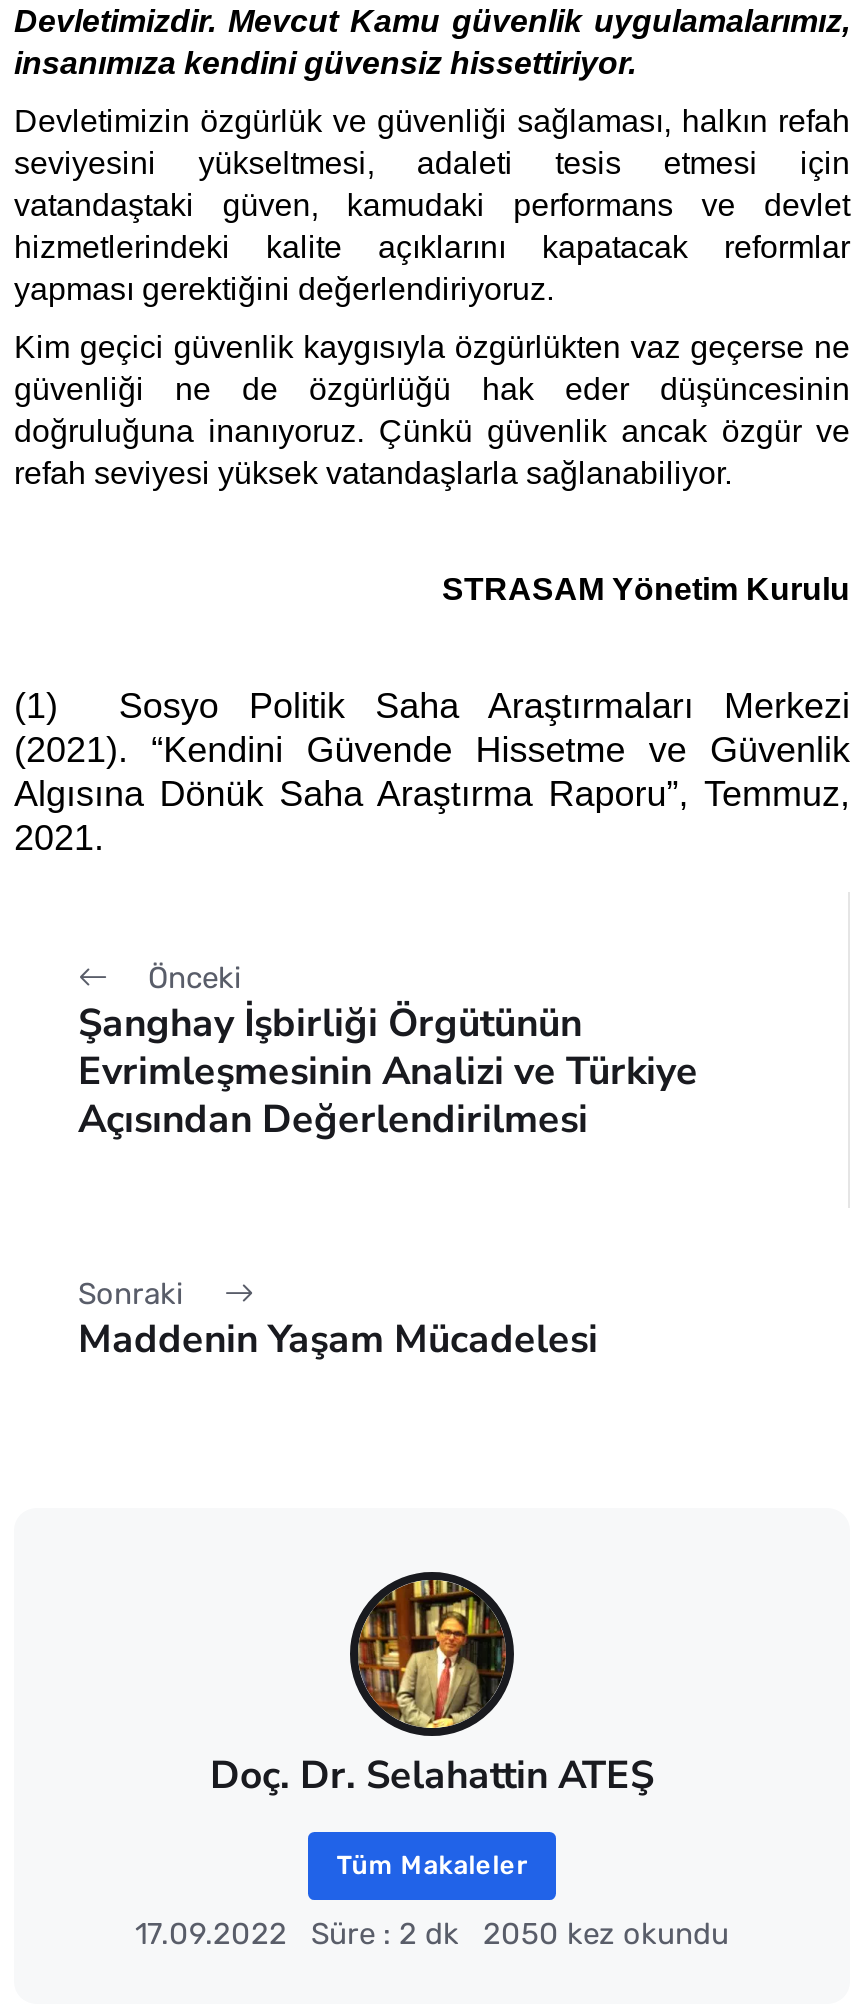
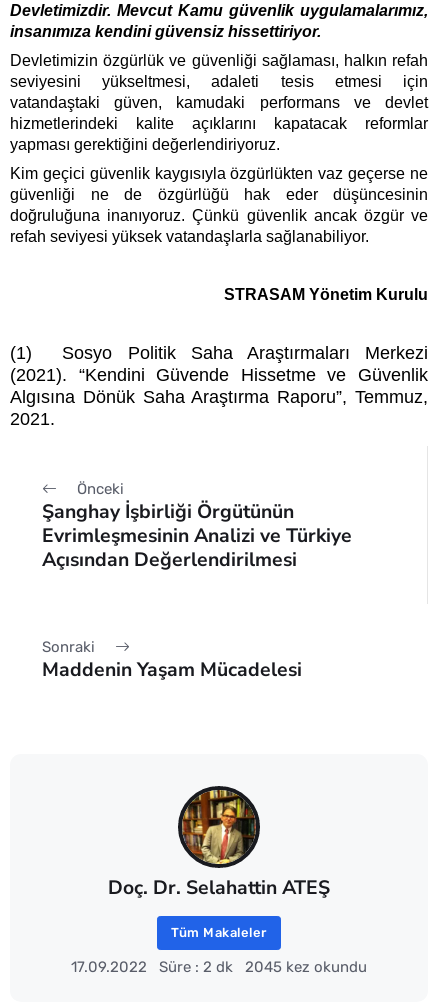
[135,1916,729,1952] 17.09.2022 Süre : 2 dk 2050 kez okundu -> [71,958,367,976] 17.09.2022 Süre : 2 dk 2045 kez okundu

